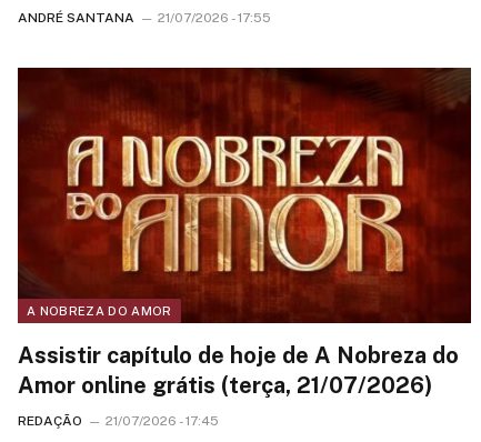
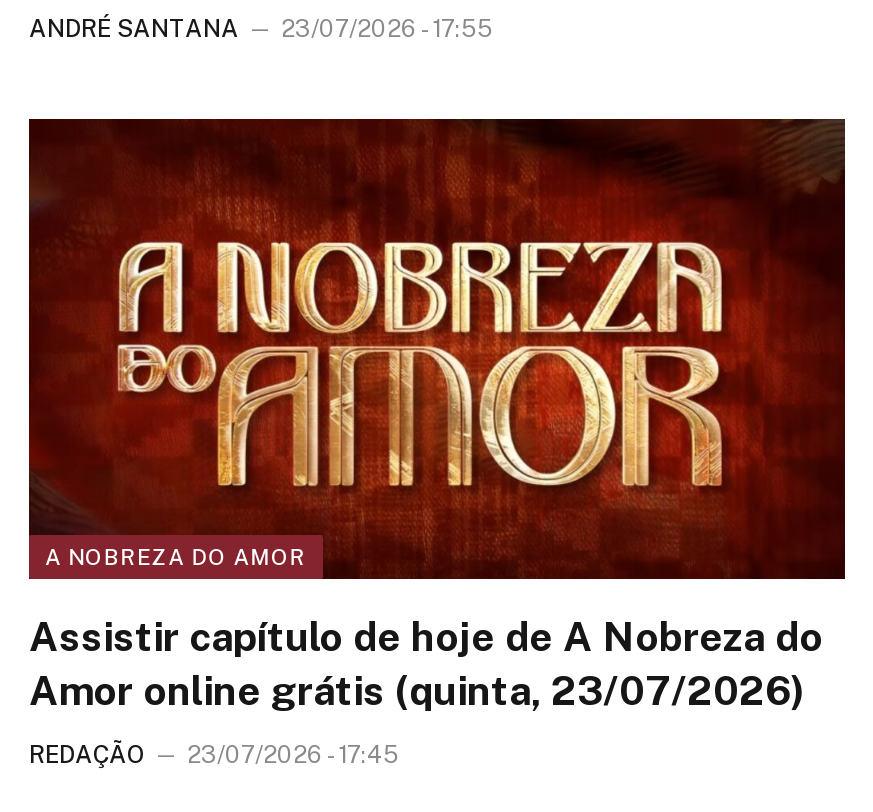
[18,10,271,26] ANDRÉ SANTANA 21/07/2026 - 17:55 -> [29,15,493,43] ANDRÉ SANTANA 23/07/2026 - 17:55
[18,371,432,398] Amor online grátis (terça, 21/07/2026) -> [29,666,805,714] Amor online grátis (quinta, 23/07/2026)
[18,413,219,428] REDAÇÃO 21/07/2026 - 17:45 -> [29,740,399,768] REDAÇÃO 23/07/2026 - 17:45

